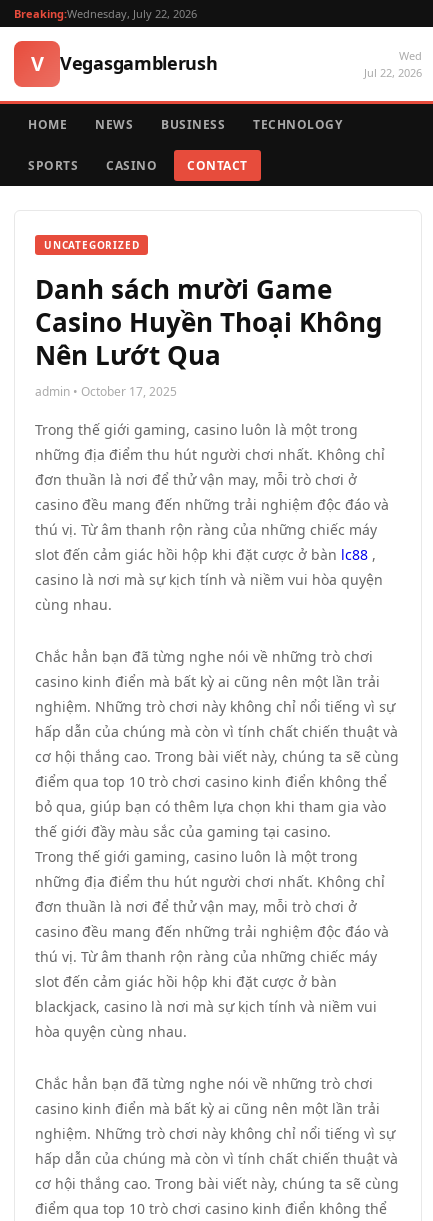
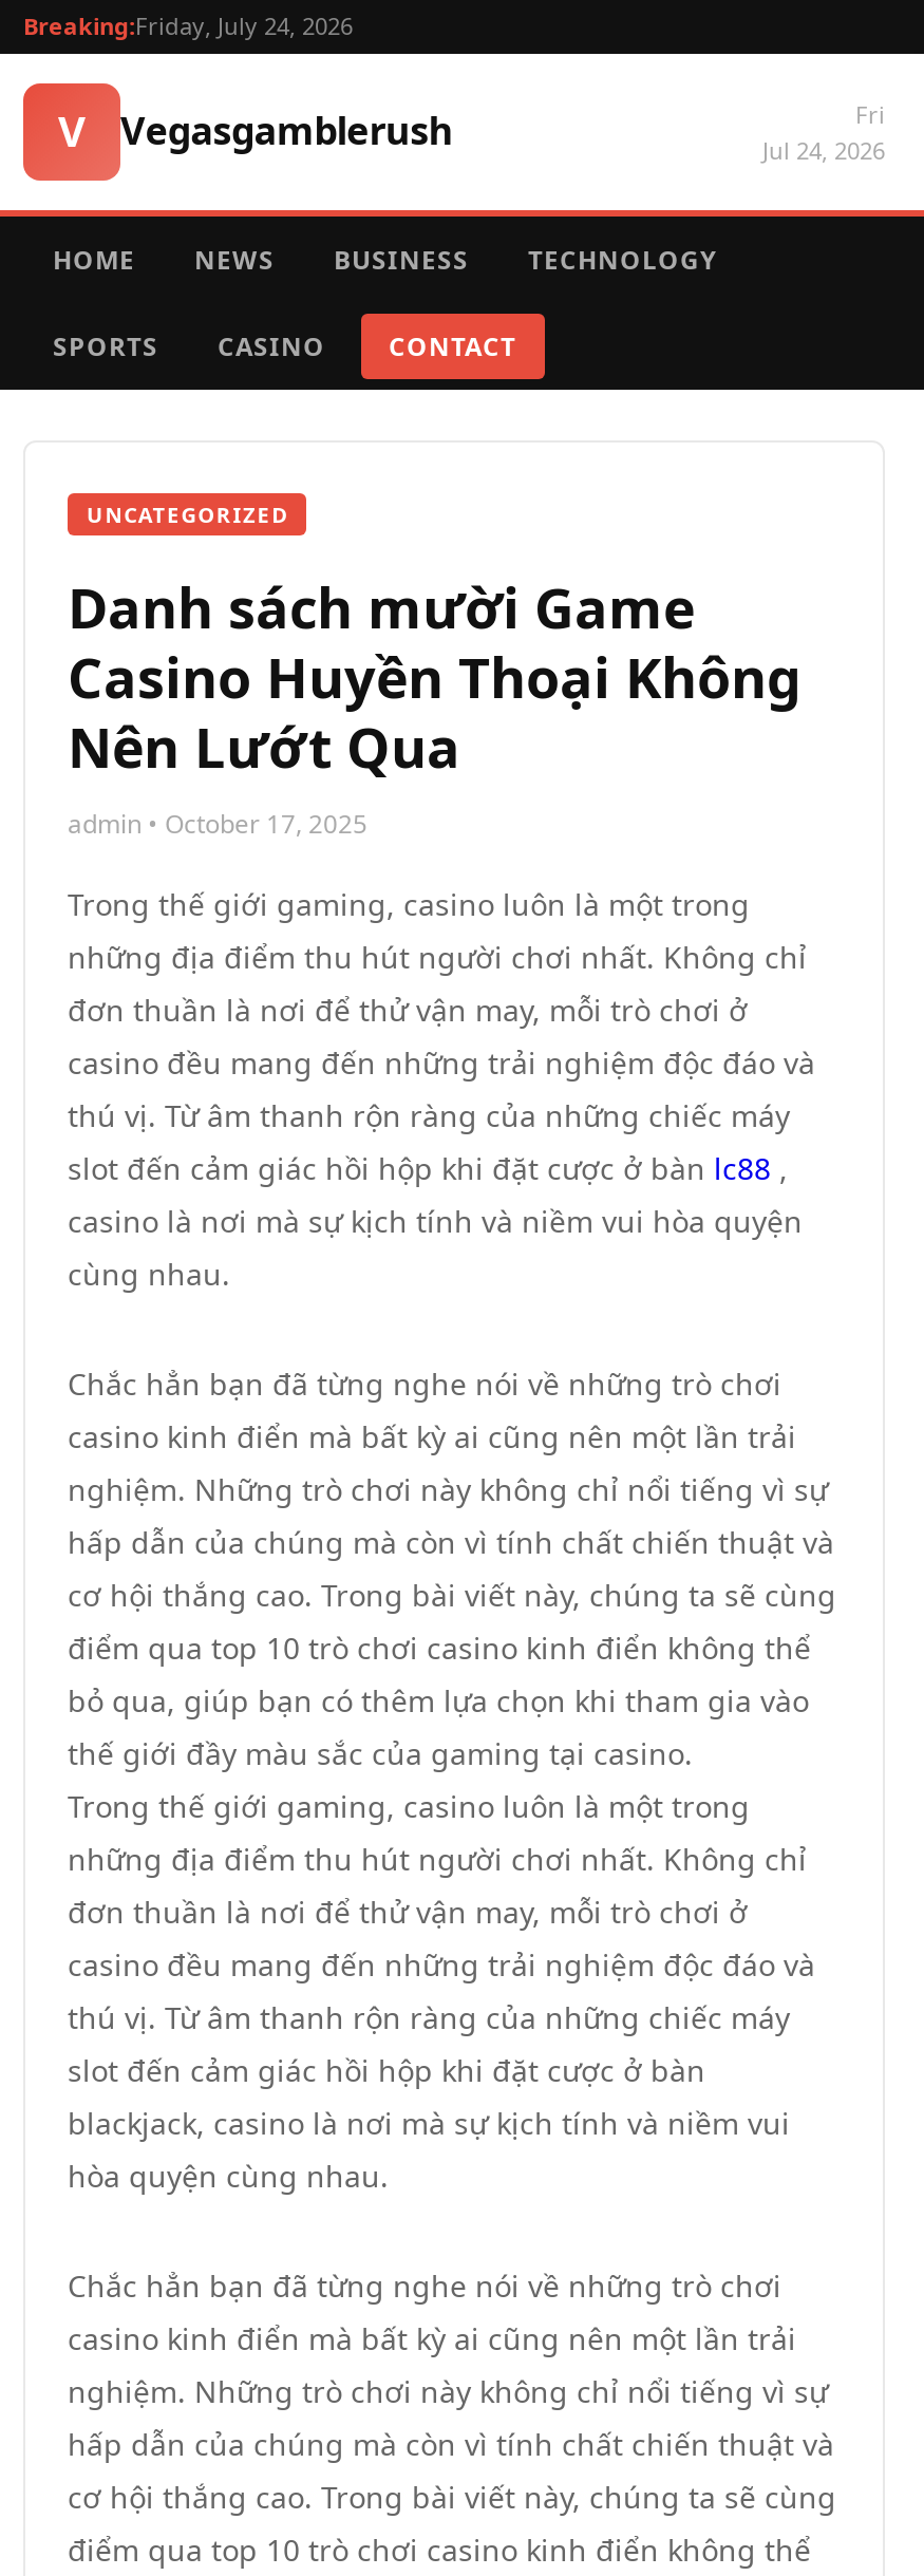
[14,6,197,21] Breaking:Wednesday, July 22, 2026 -> [23,10,353,41] Breaking:Friday, July 24, 2026
[364,48,422,80] Wed | Jul 22, 2026 -> [762,98,885,166] Fri | Jul 24, 2026

